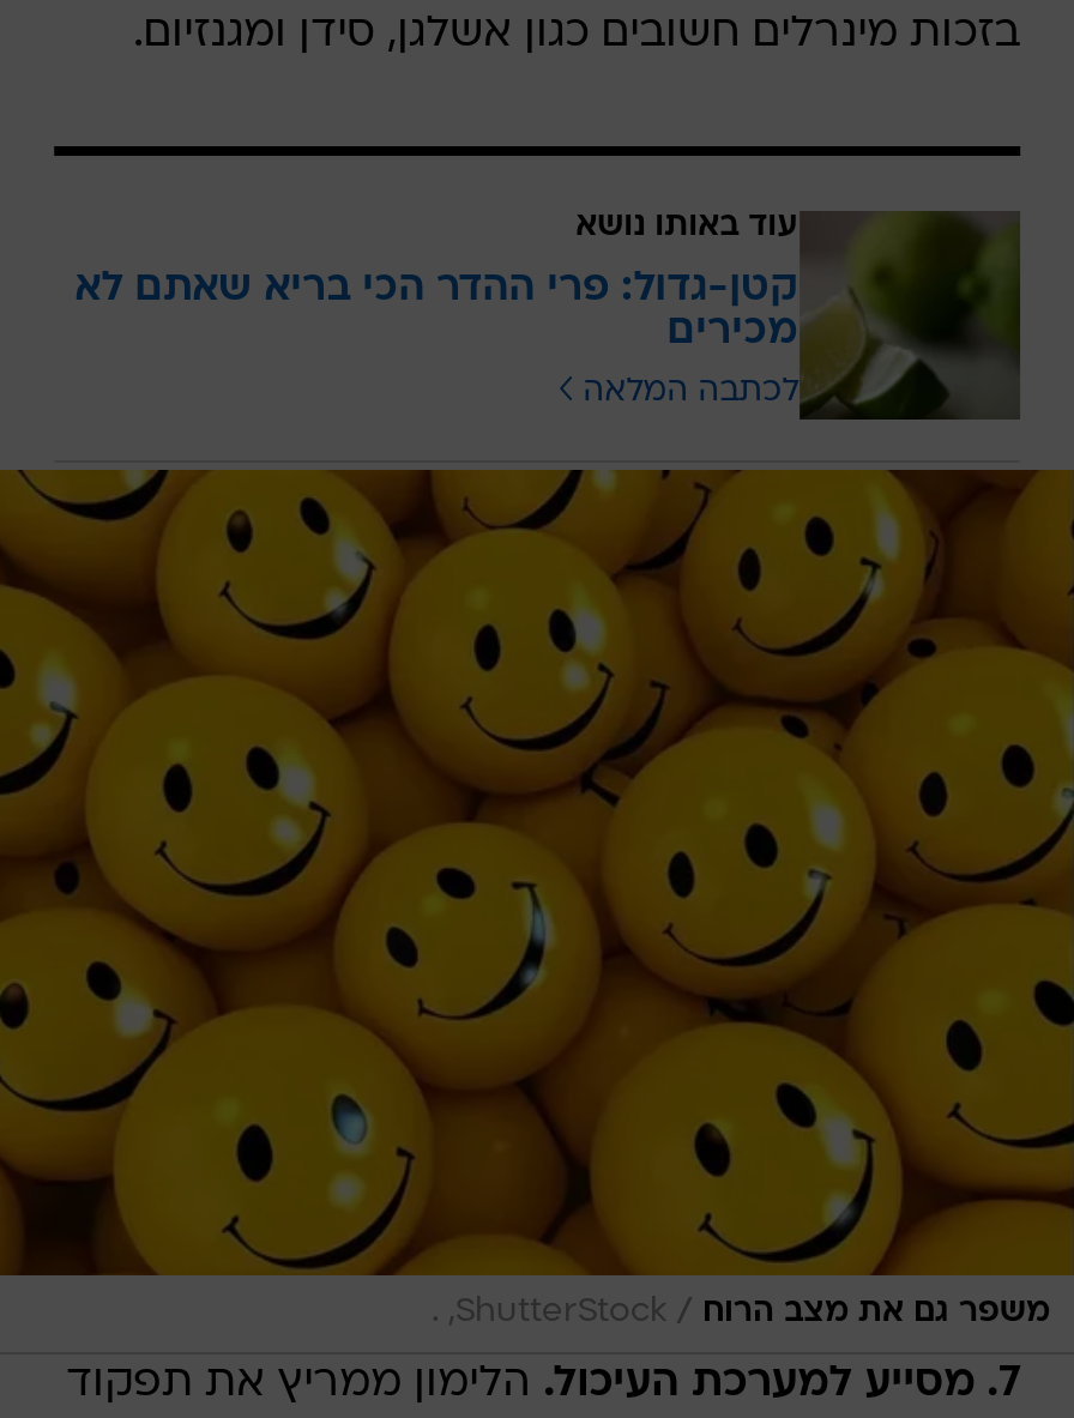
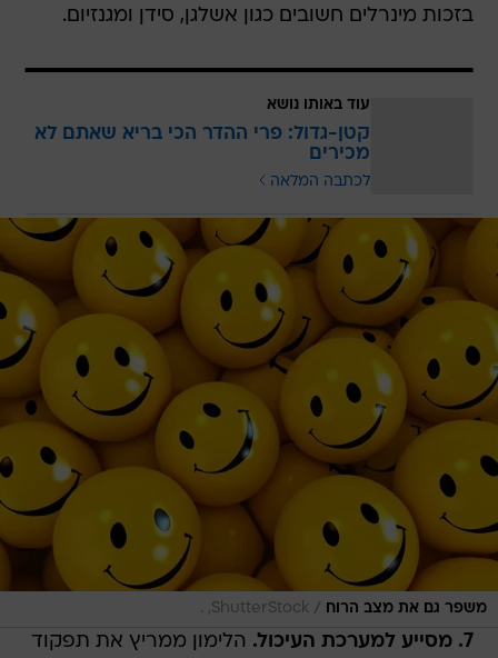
[798,209,1021,422] [image] -> none

